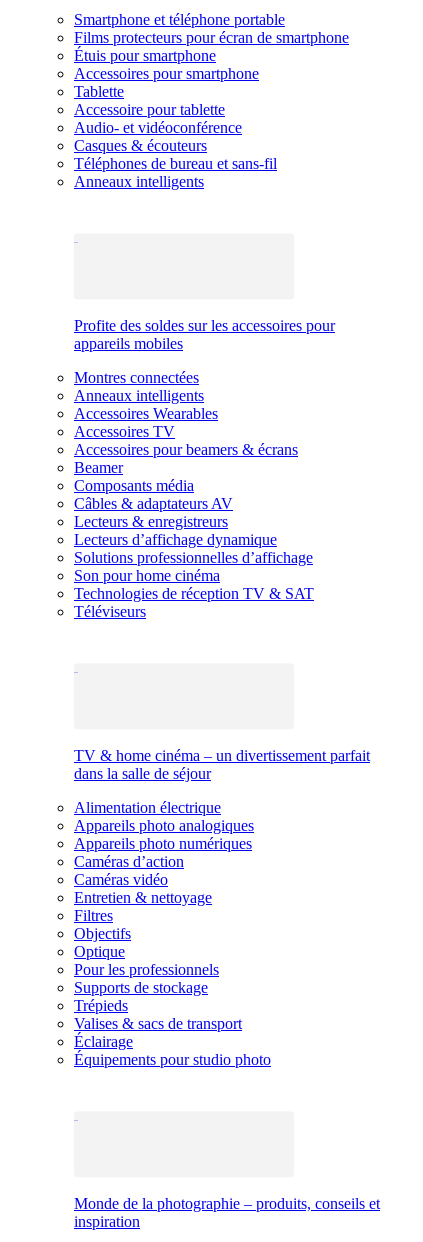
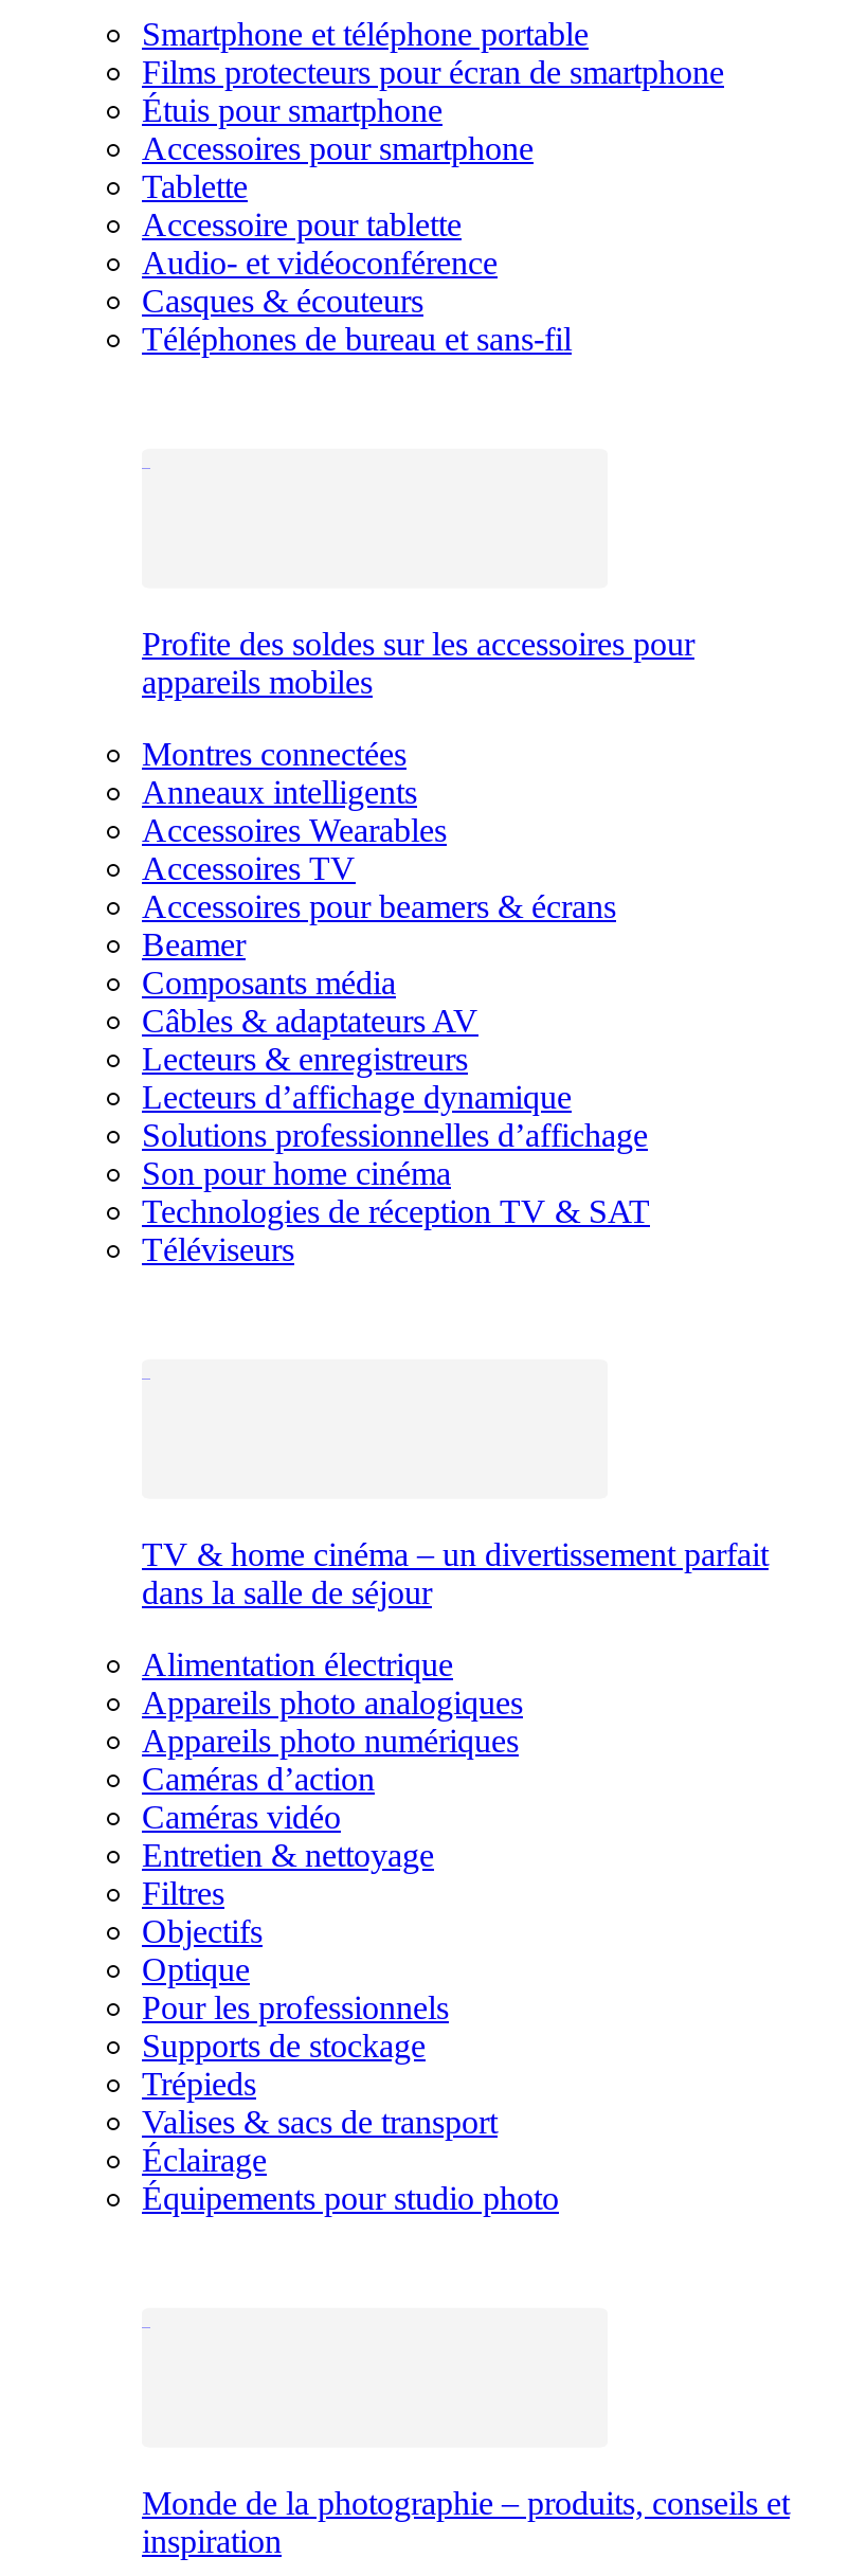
[74,173,204,190] Anneaux intelligents -> none

